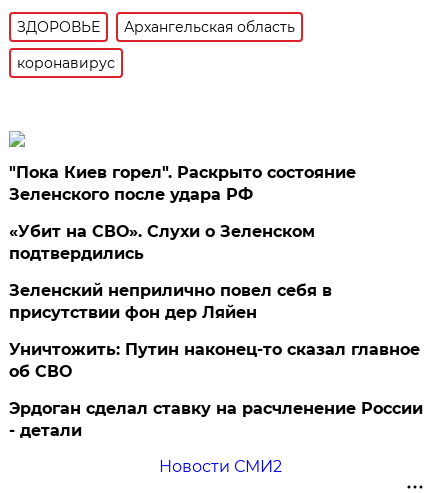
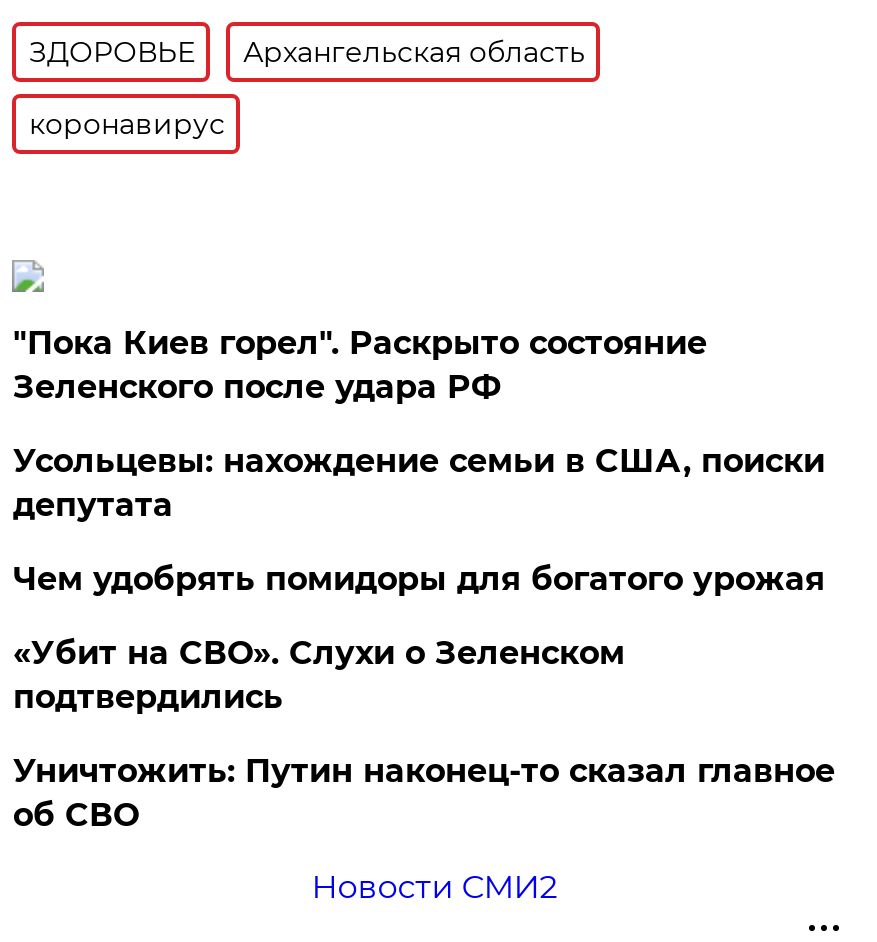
none -> [13,442,825,598] Усольцевы: нахождение семьи в США, поиски | депутата | Чем удобрять помидоры для богатого урожая
moved [9,222,315,263] -> [13,634,625,716]: «Убит на СВО». Слухи о Зеленском | подтвердились
[9,281,332,322] Зеленский неприлично повел cебя в | присутствии фон дер Ляйен -> none
moved [9,340,420,381] -> [13,752,835,834]: Уничтожить: Путин наконец-то сказал главное | об СВО
[9,399,423,440] Эрдоган сделал ставку на расчленение России | - детали -> none

